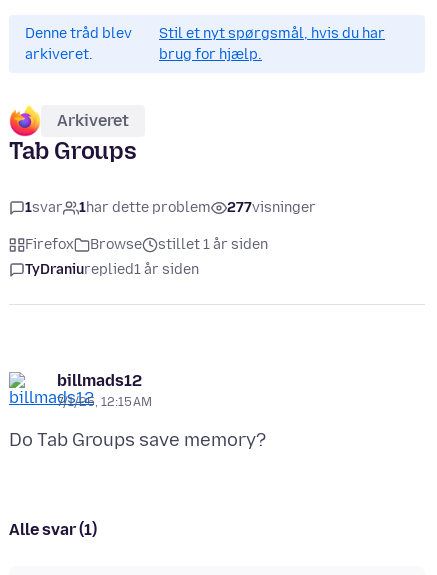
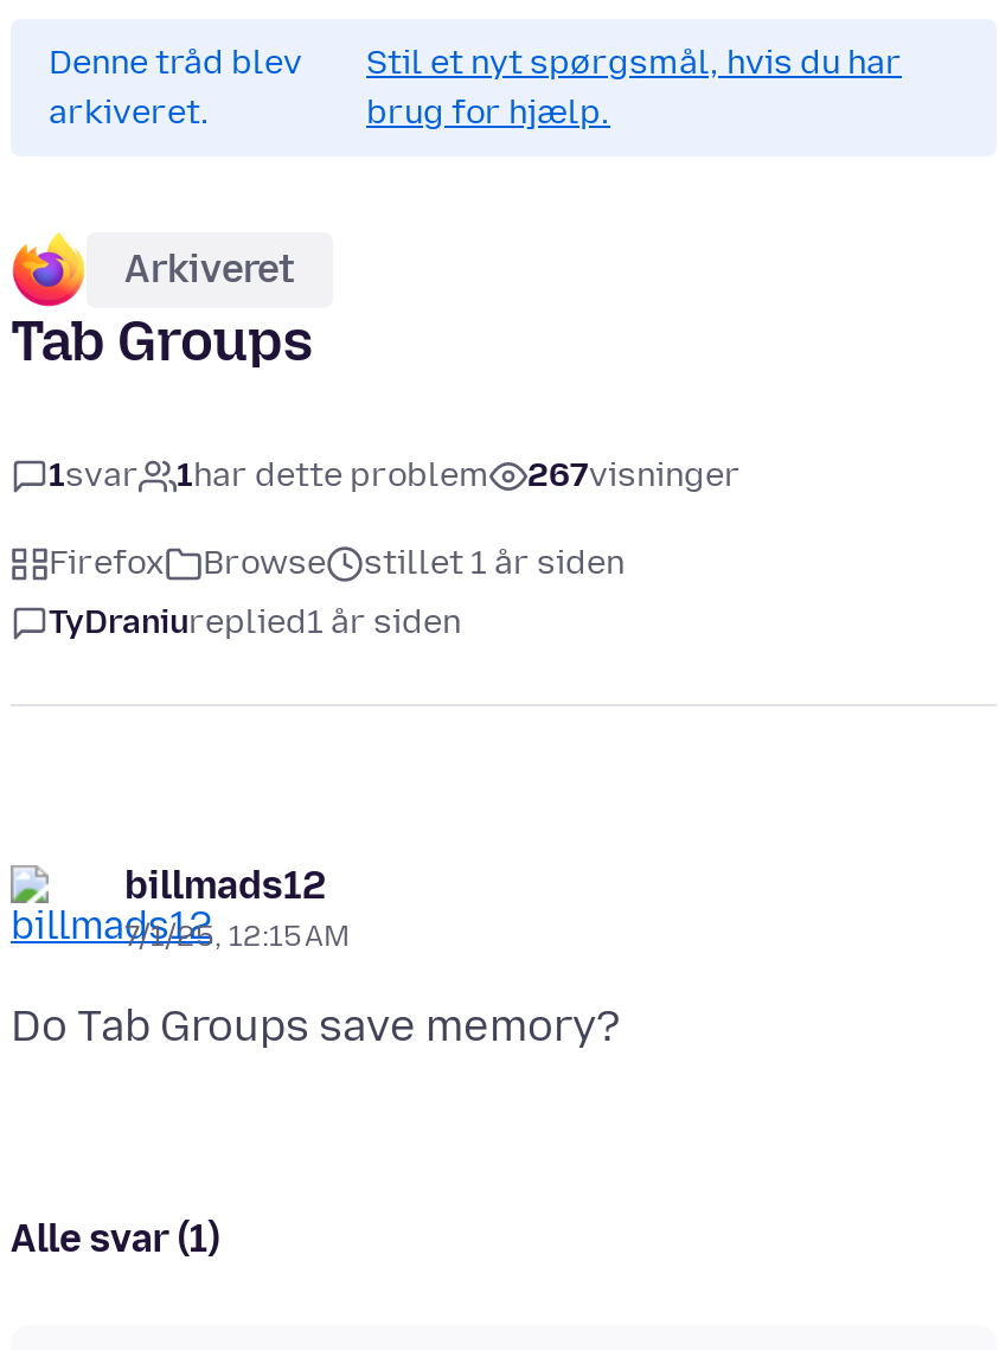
[25,199,316,216] 1svar 1har dette problem 277visninger -> [49,456,741,496] 1svar 1har dette problem 267visninger

